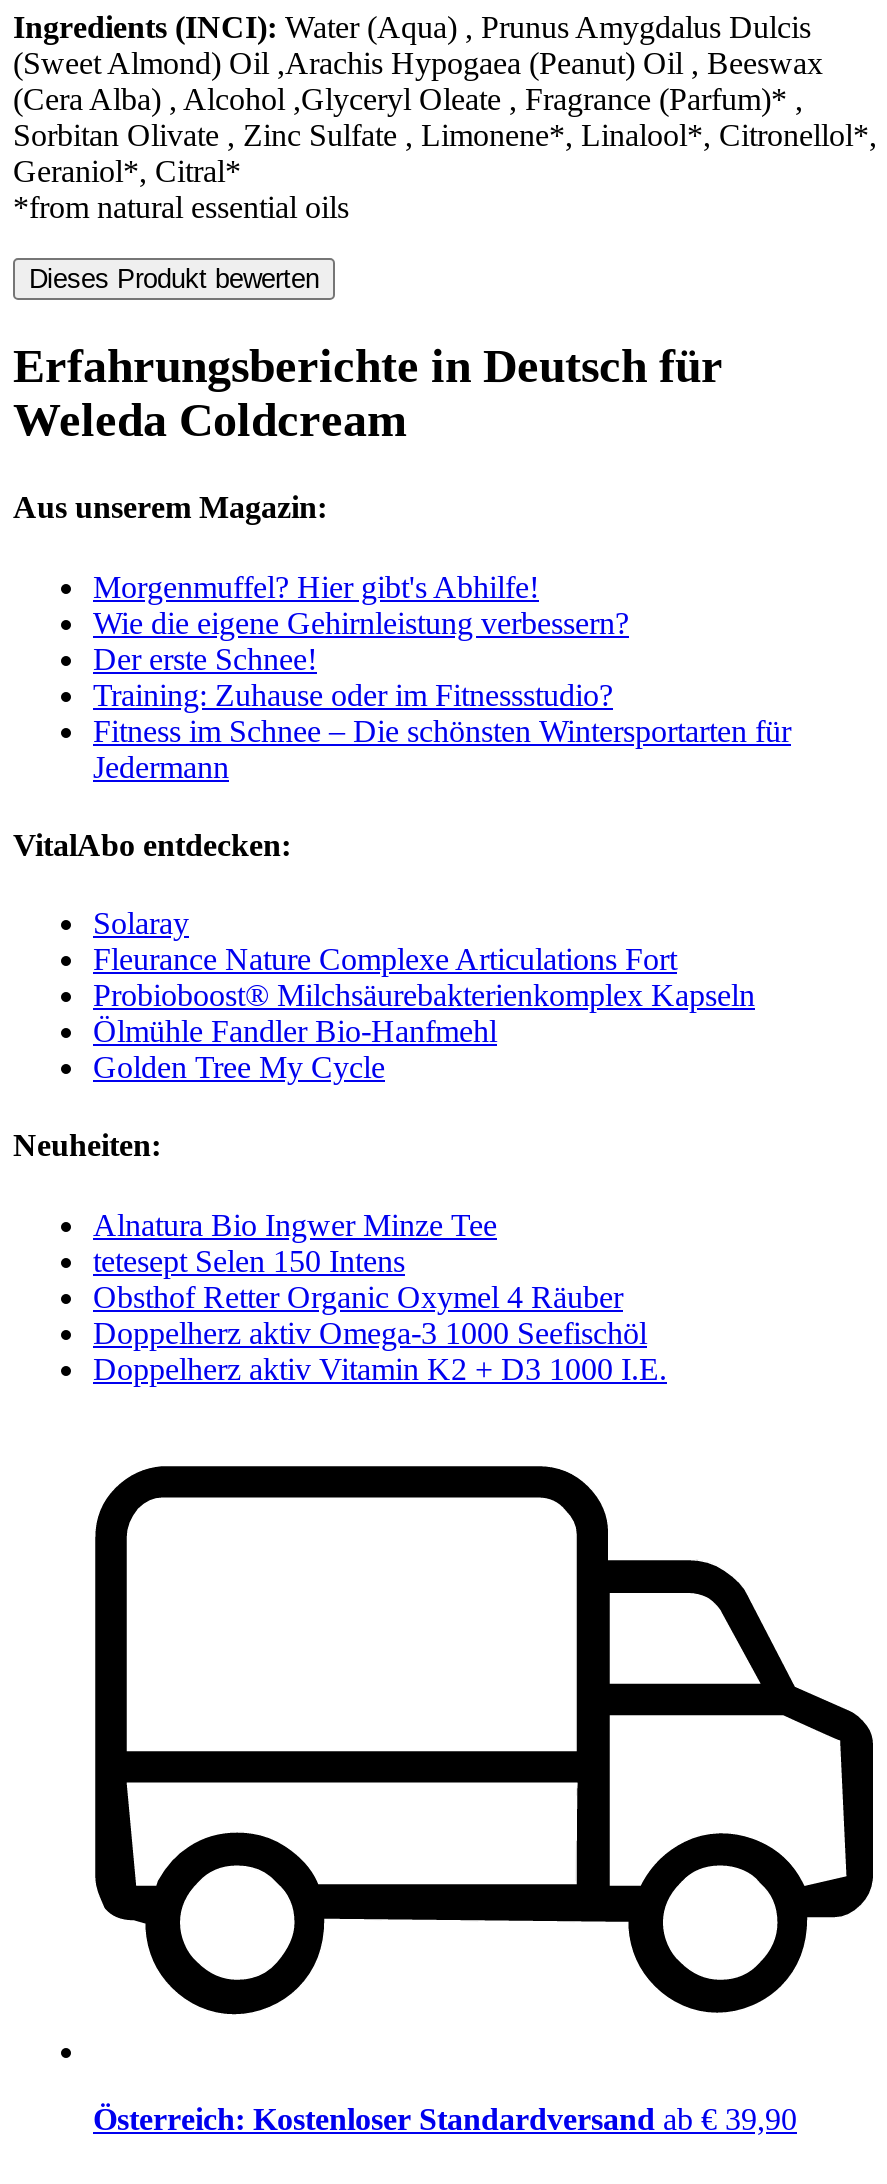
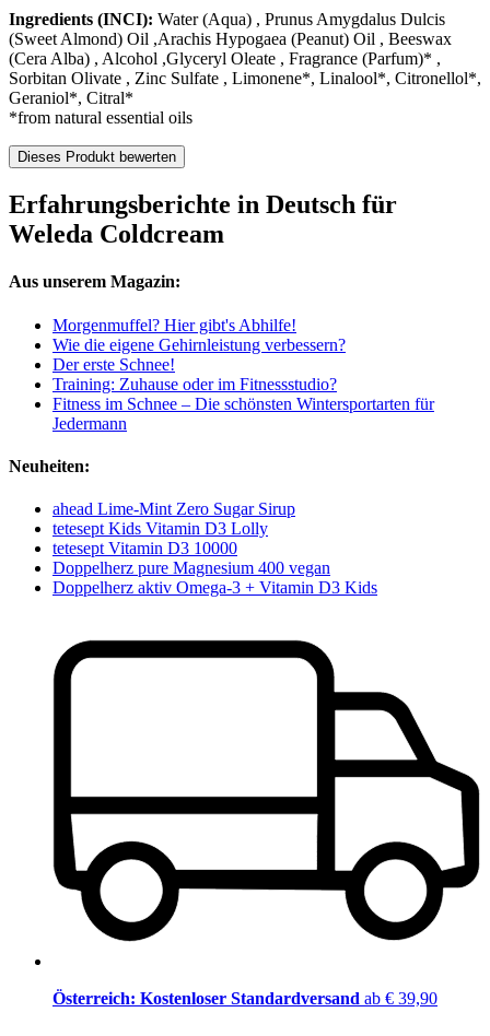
[13,828,755,1084] VitalAbo entdecken: | Solaray | Fleurance Nature Complexe Articulations Fort | Probioboost® Milchsäurebakterienkomplex Kapseln | Ölmühle Fandler Bio-Hanfmehl | Golden Tree My Cycle -> none
[93,1207,667,1385] Alnatura Bio Ingwer Minze Tee | tetesept Selen 150 Intens | Obsthof Retter Organic Oxymel 4 Räuber | Doppelherz aktiv Omega-3 1000 Seefischöl | Doppelherz aktiv Vitamin K2 + D3 1000 I.E. -> [52,500,377,597] ahead Lime-Mint Zero Sugar Sirup | tetesept Kids Vitamin D3 Lolly | tetesept Vitamin D3 10000 | Doppelherz pure Magnesium 400 vegan | Doppelherz aktiv Omega-3 + Vitamin D3 Kids

